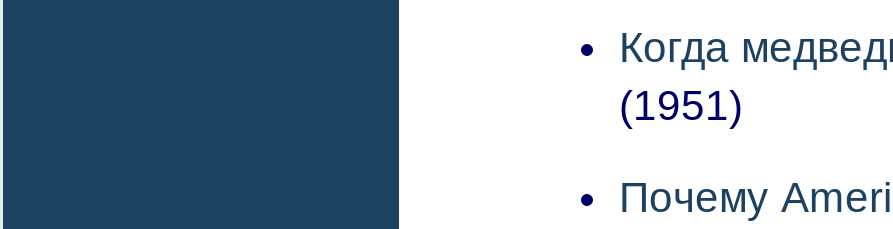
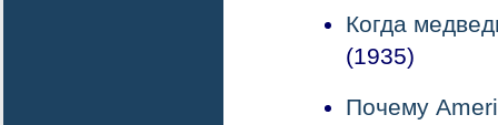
[619,82,743,128] (1951) -> [346,43,415,69] (1935)

